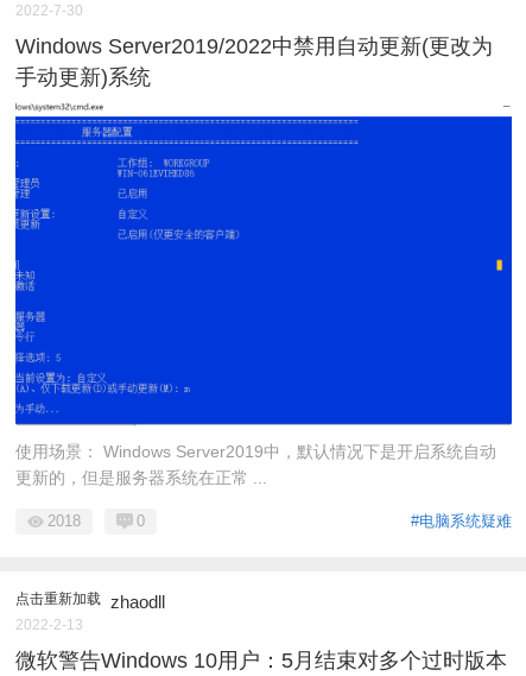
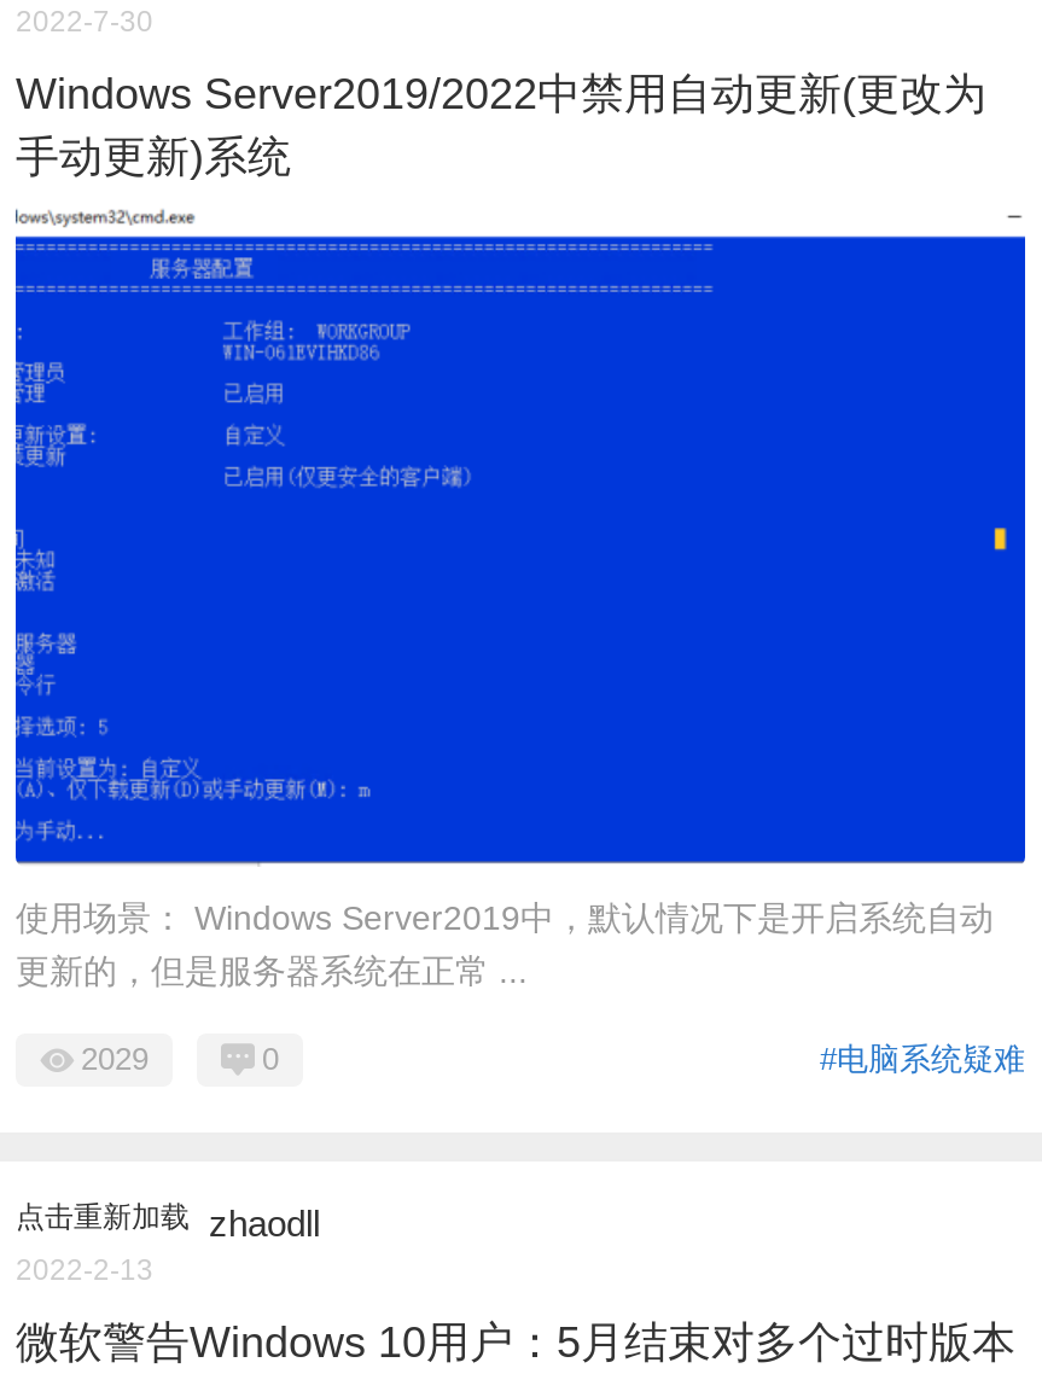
[47,512,81,530] 2018 -> [81,1041,149,1078] 2029

